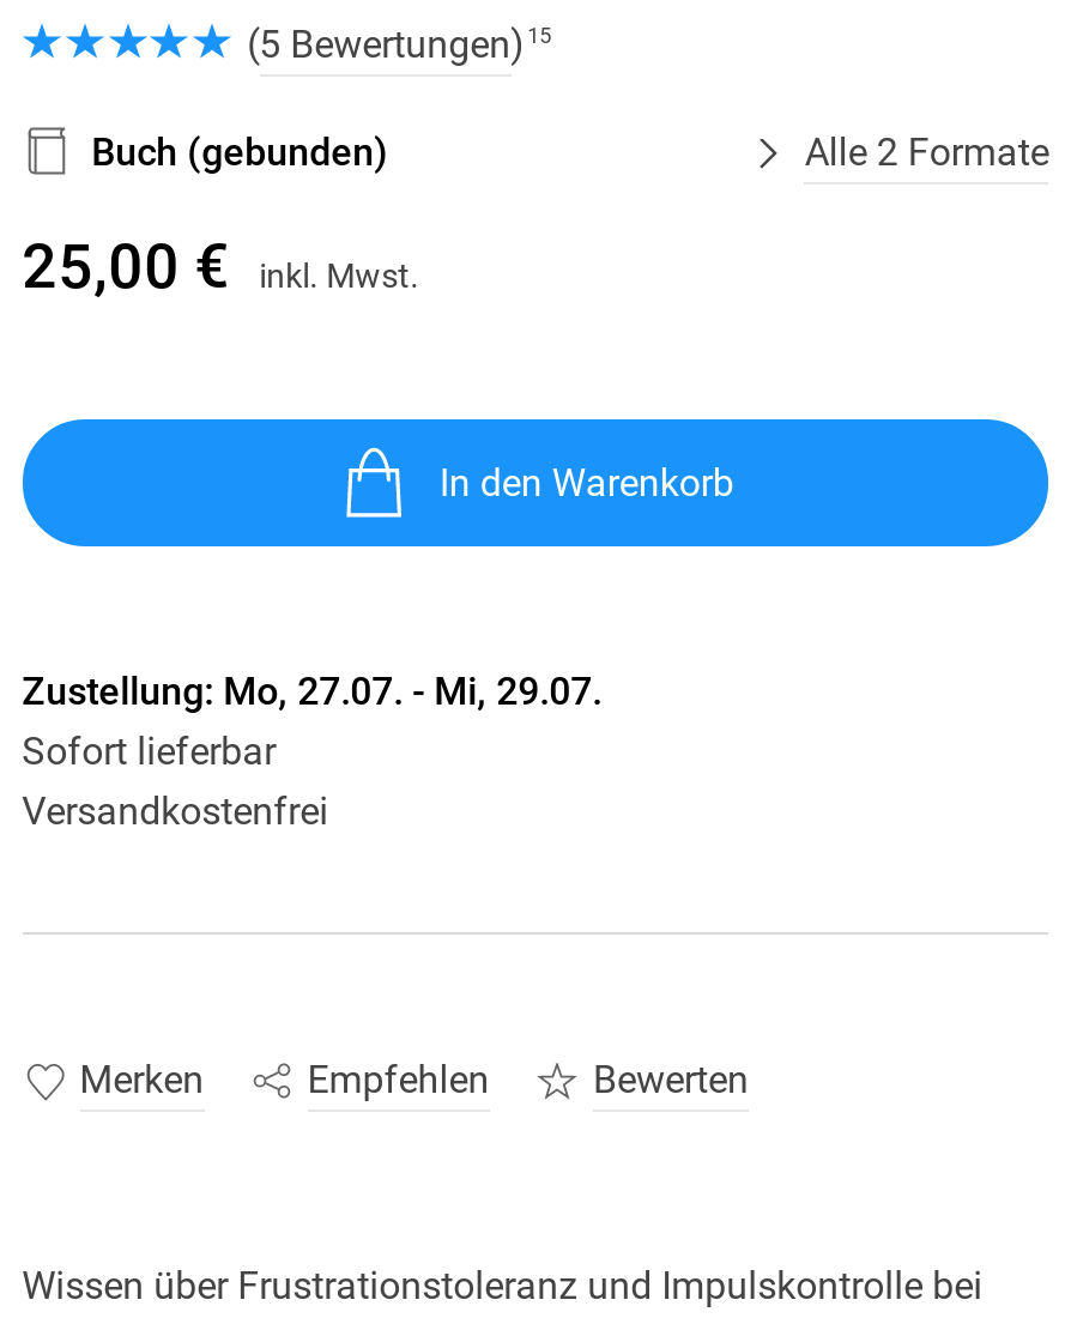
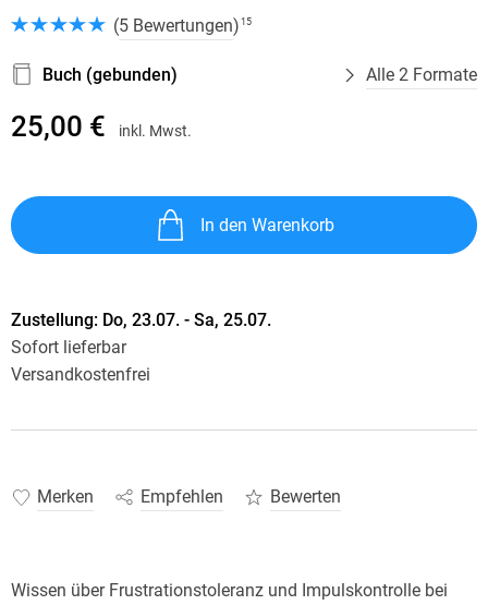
[22,668,602,714] Zustellung: Mo, 27.07. - Mi, 29.07. -> [10,309,271,330] Zustellung: Do, 23.07. - Sa, 25.07.

